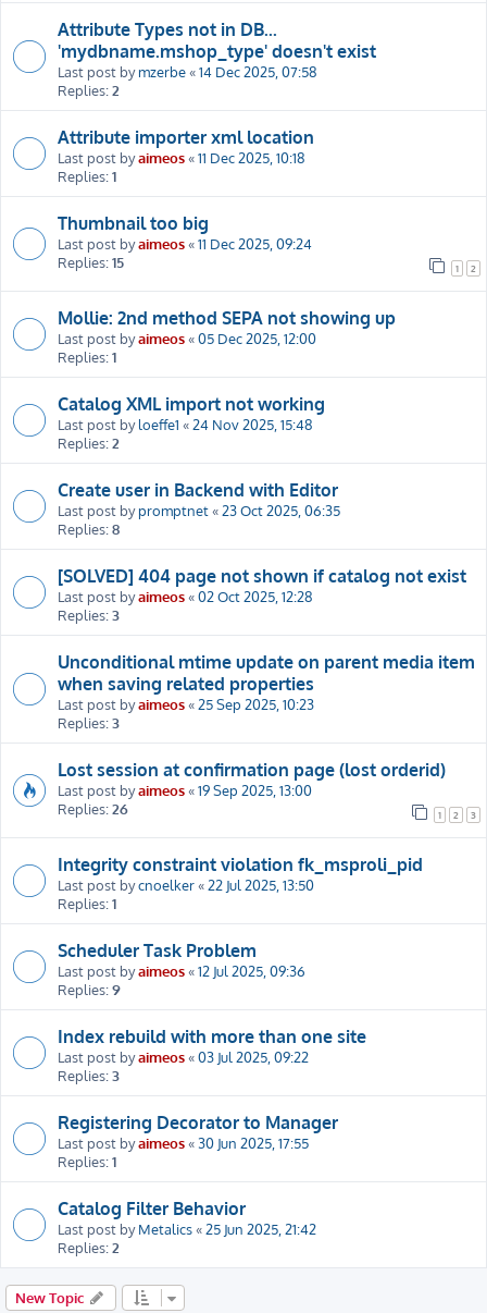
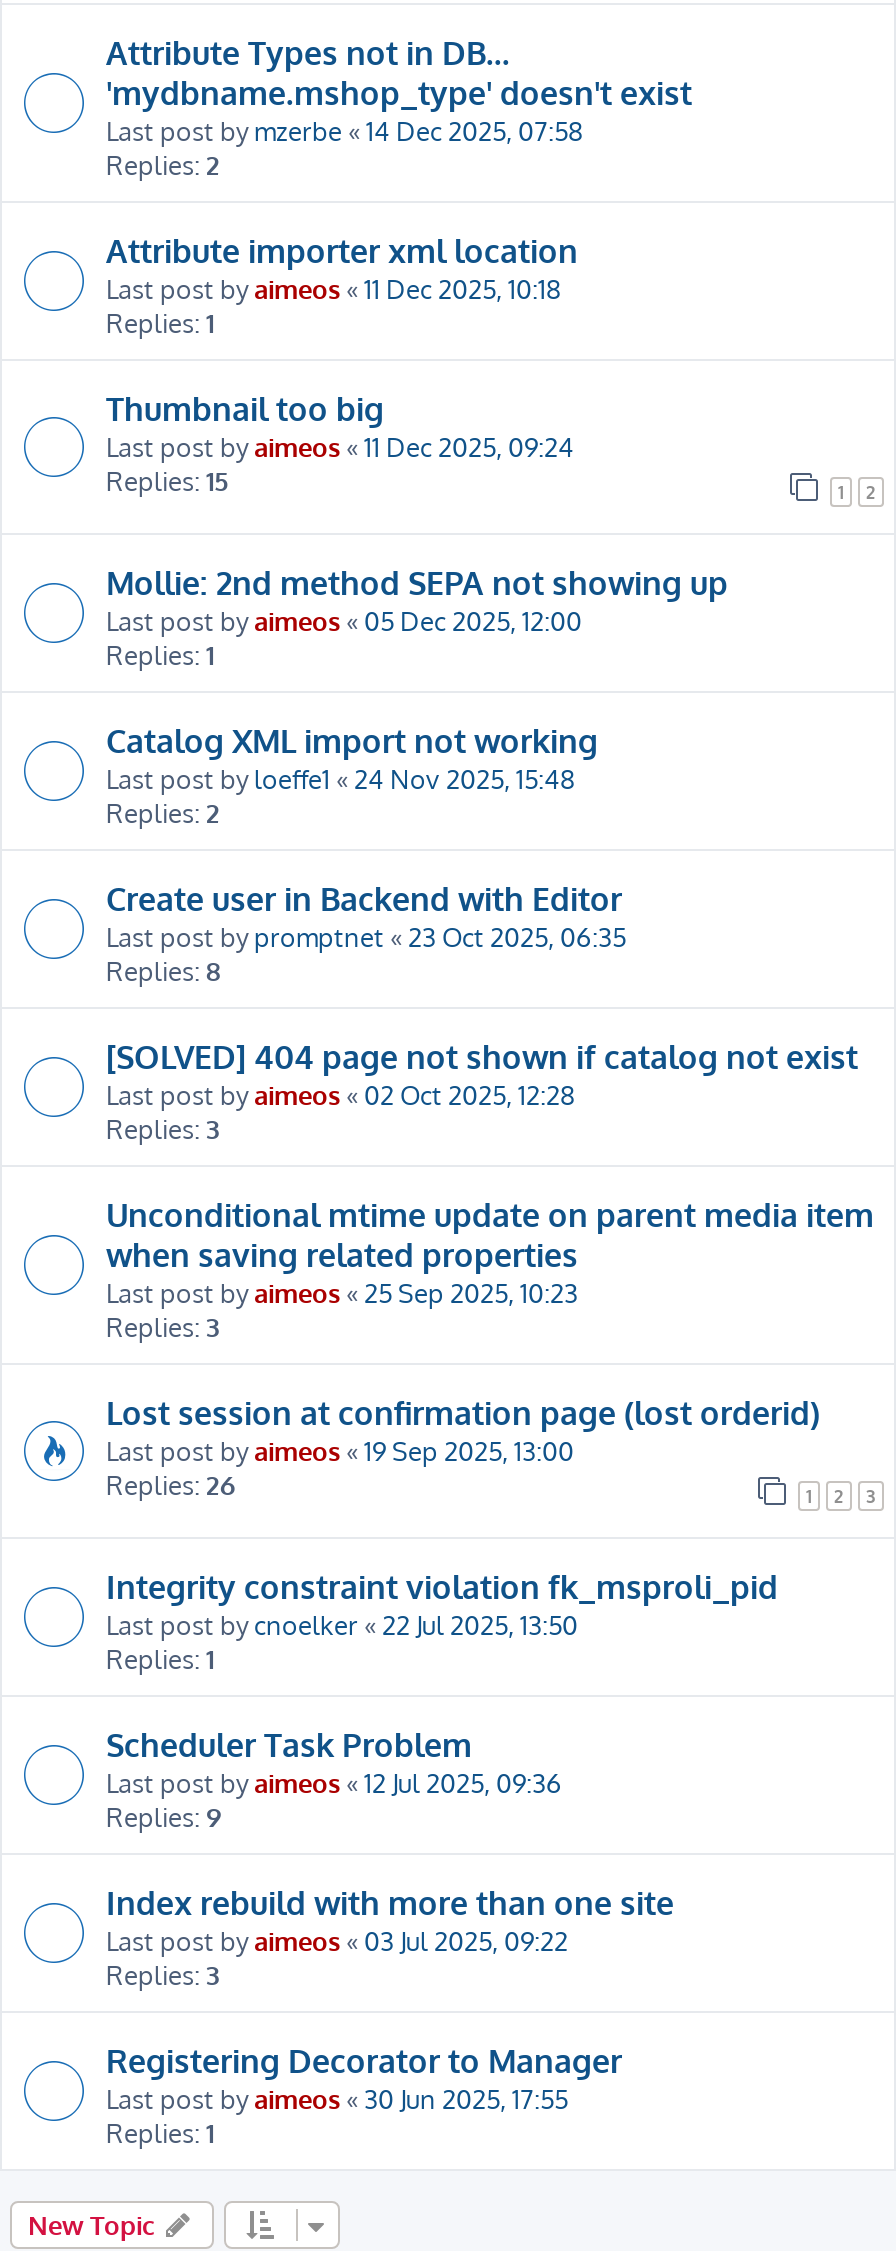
[58,1197,316,1256] Catalog Filter Behavior | Last post by Metalics «25 Jun 2025, 21:42 | Replies: 2 -> none

